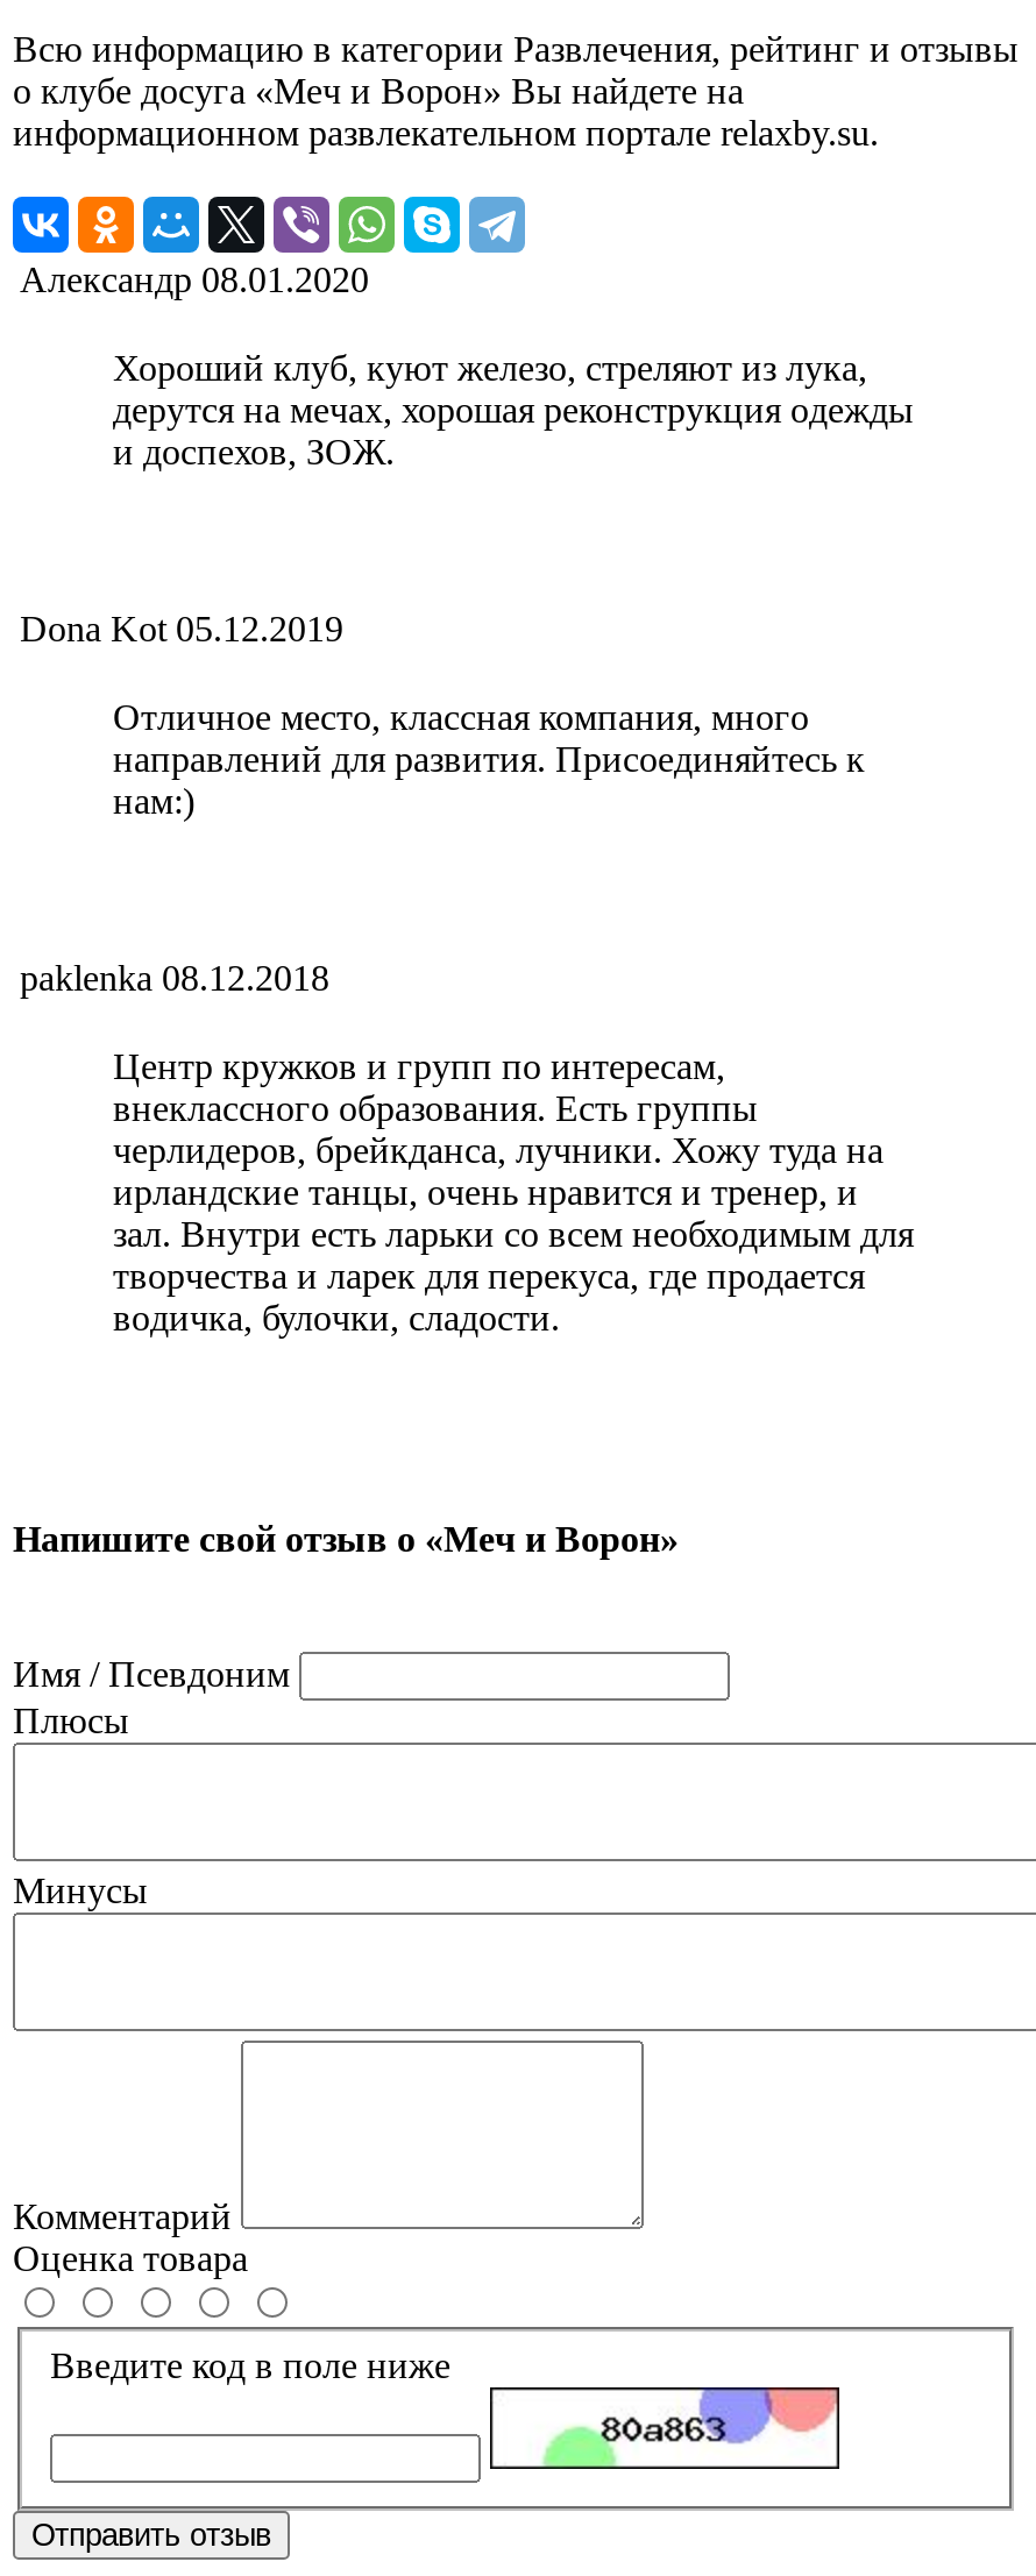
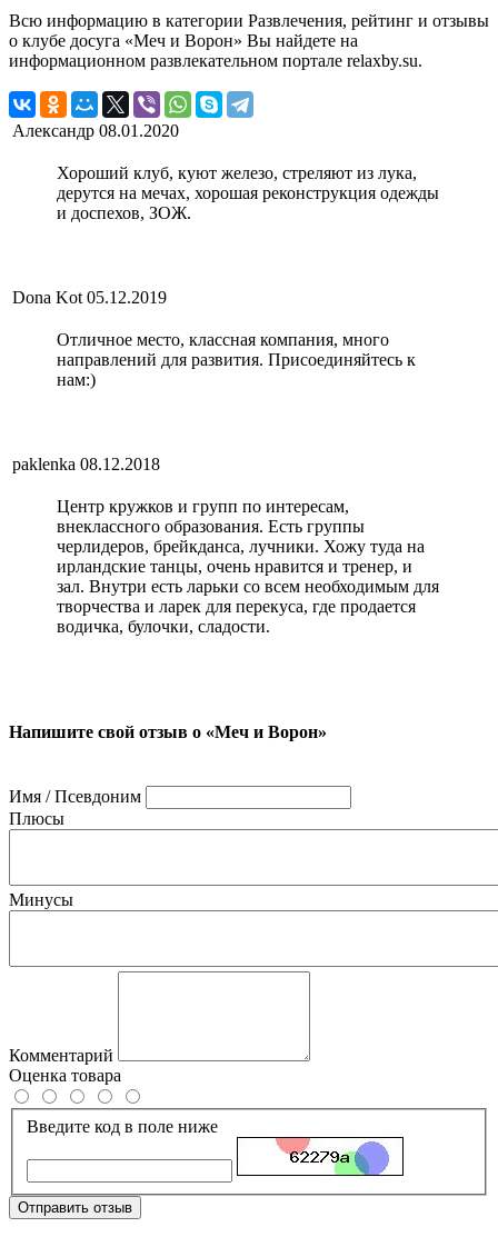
[539,2385,839,2469] [image] -> [262,1137,404,1176] [image]

